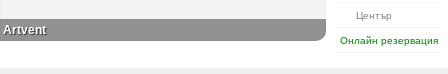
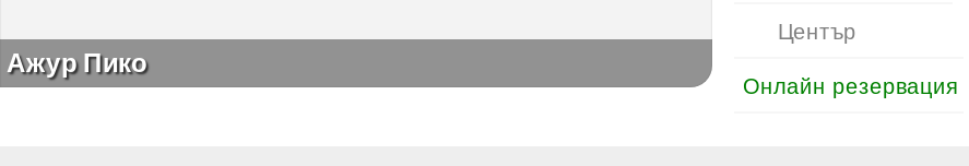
[3,23,46,37] Artvent -> [7,48,146,79] Ажур Пико

